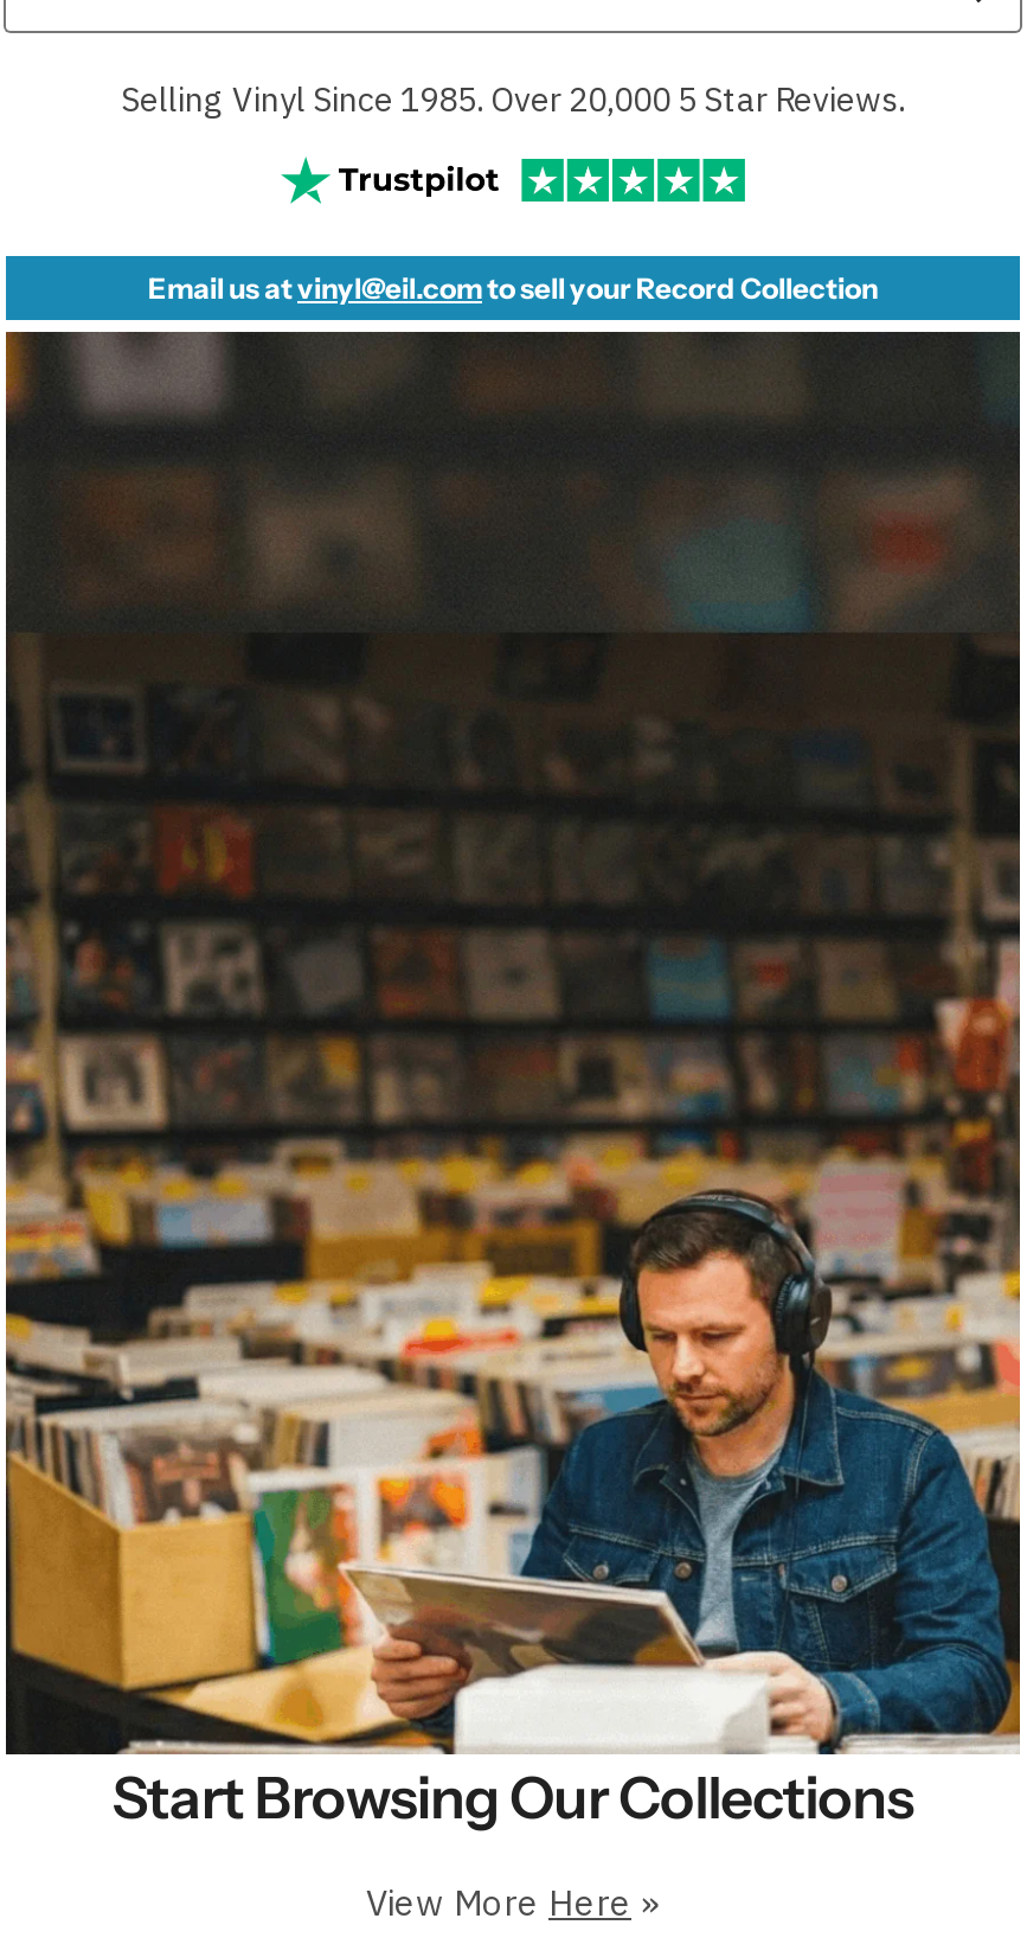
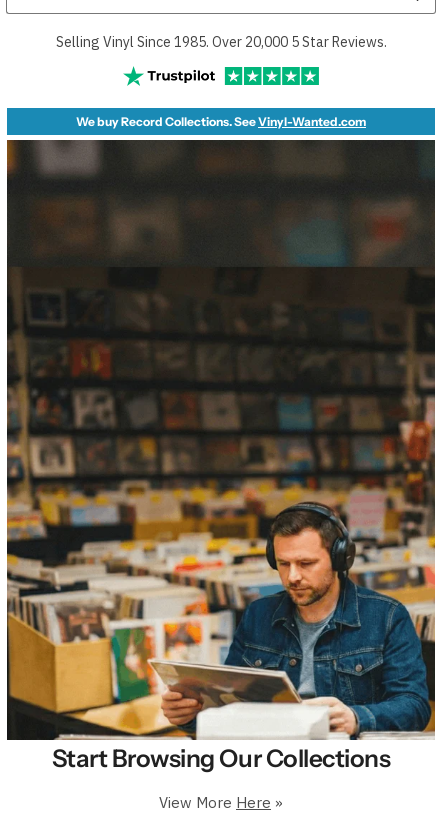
[148,271,878,306] Email us atvinyl@eil.comto sell your Record Collection -> [76,114,366,129] We buy Record Collections. SeeVinyl-Wanted.com

